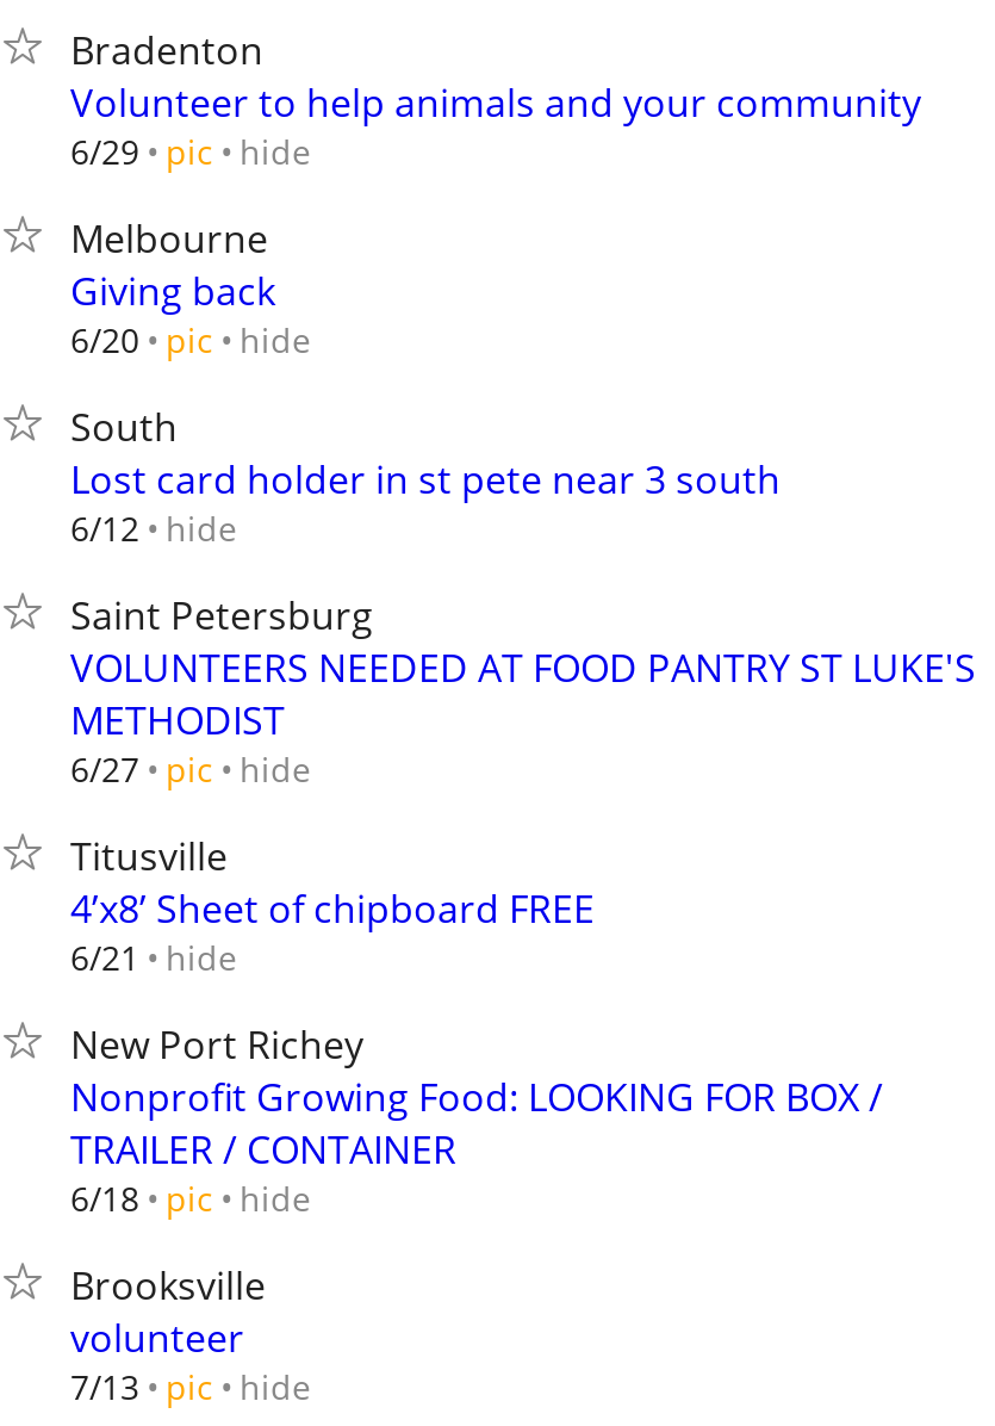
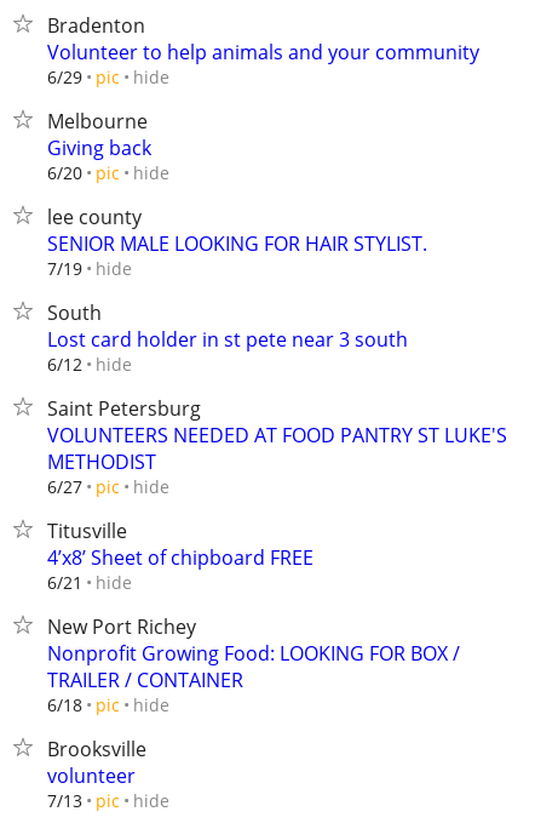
none -> [47,204,427,280] lee county | SENIOR MALE LOOKING FOR HAIR STYLIST. | 7/19 hide

